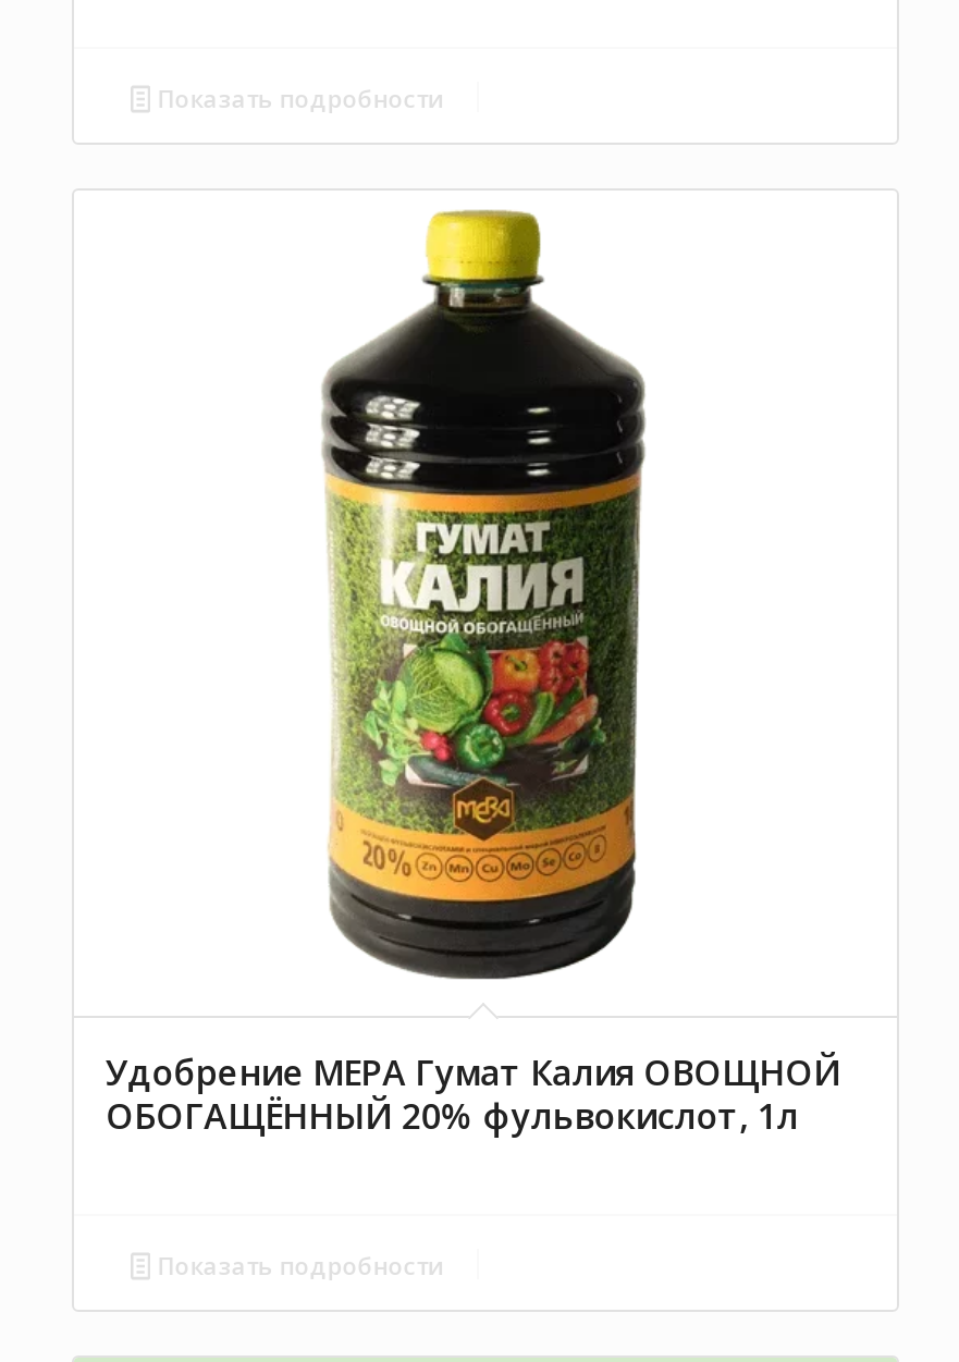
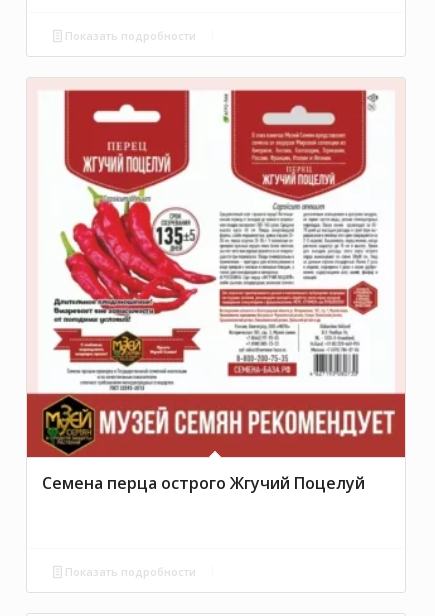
[74,210,897,1139] [image] | Удобрение MEРA Гумат Калия ОВОЩНОЙ | ОБОГАЩЁННЫЙ 20% фульвокислот, 1л -> [26,81,406,493] [image] | Семена перца острого Жгучий Поцелуй

